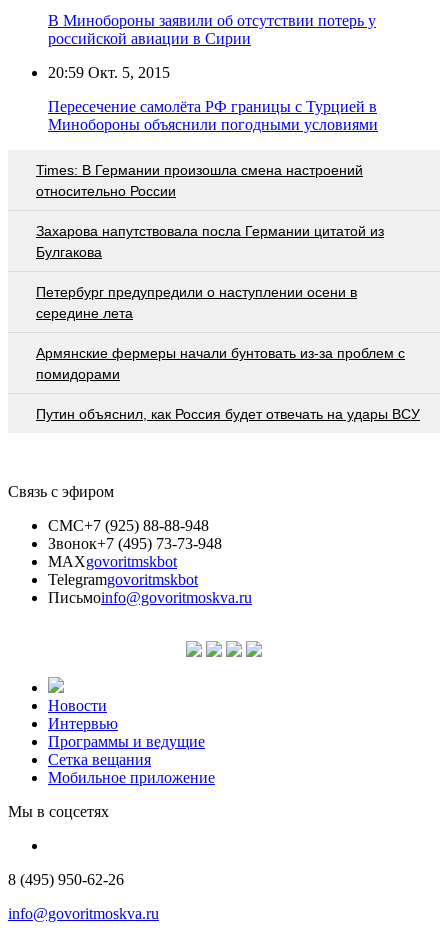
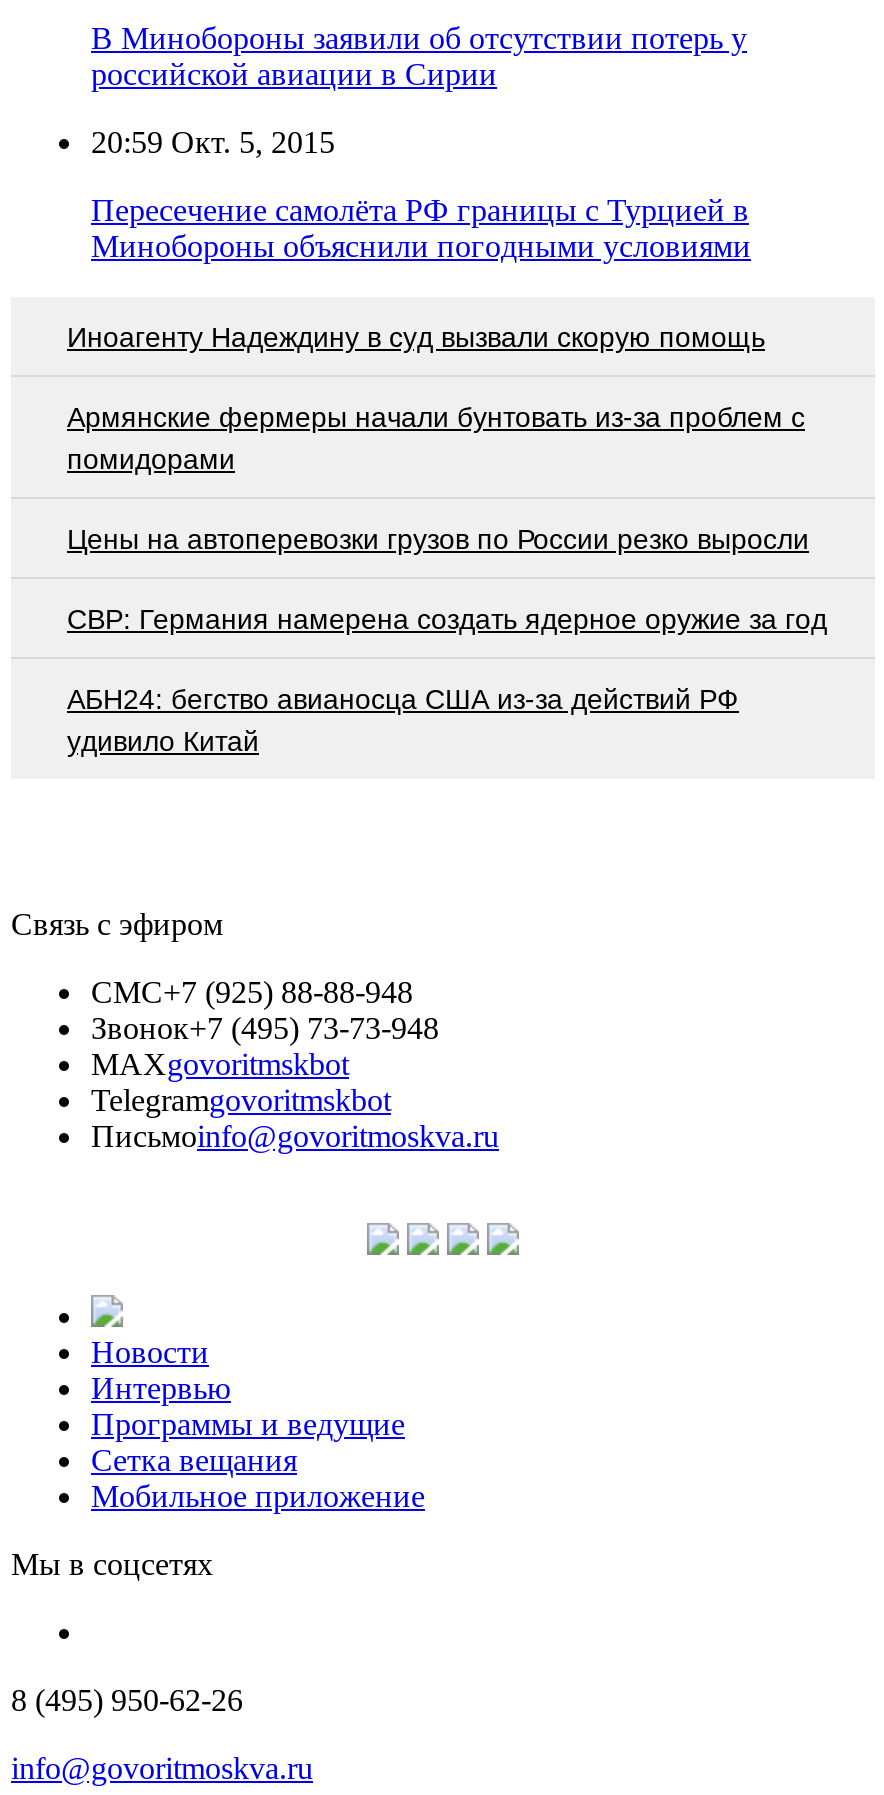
[36,162,384,321] Times: В Германии произошла смена настроений | относительно России | Захарова напутствовала посла Германии цитатой из | Булгакова | Петербург предупредили о наступлении осени в | середине лета -> [67,320,765,352] Иноагенту Надеждину в суд вызвали скорую помощь
moved [36,345,405,382] -> [67,400,805,474]: Армянские фермеры начали бунтовать из-за проблем с | помидорами
[36,406,420,422] Путин объяснил, как Россия будет отвечать на удары ВСУ -> [67,522,827,756] Цены на автоперевозки грузов по России резко выросли | СВР: Германия намерена создать ядерное оружие за год | АБН24: бегство авианосца США из-за действий РФ | удивило Китай

